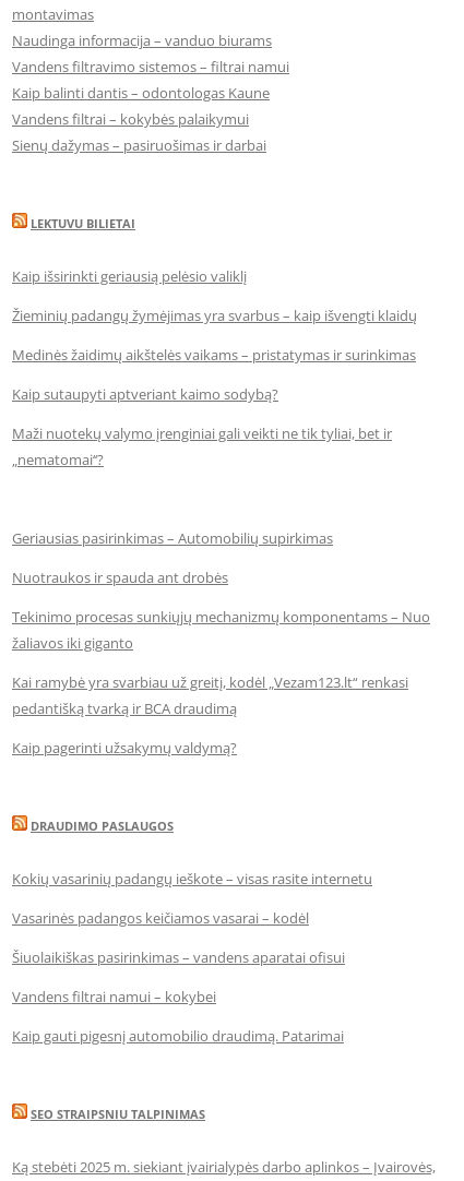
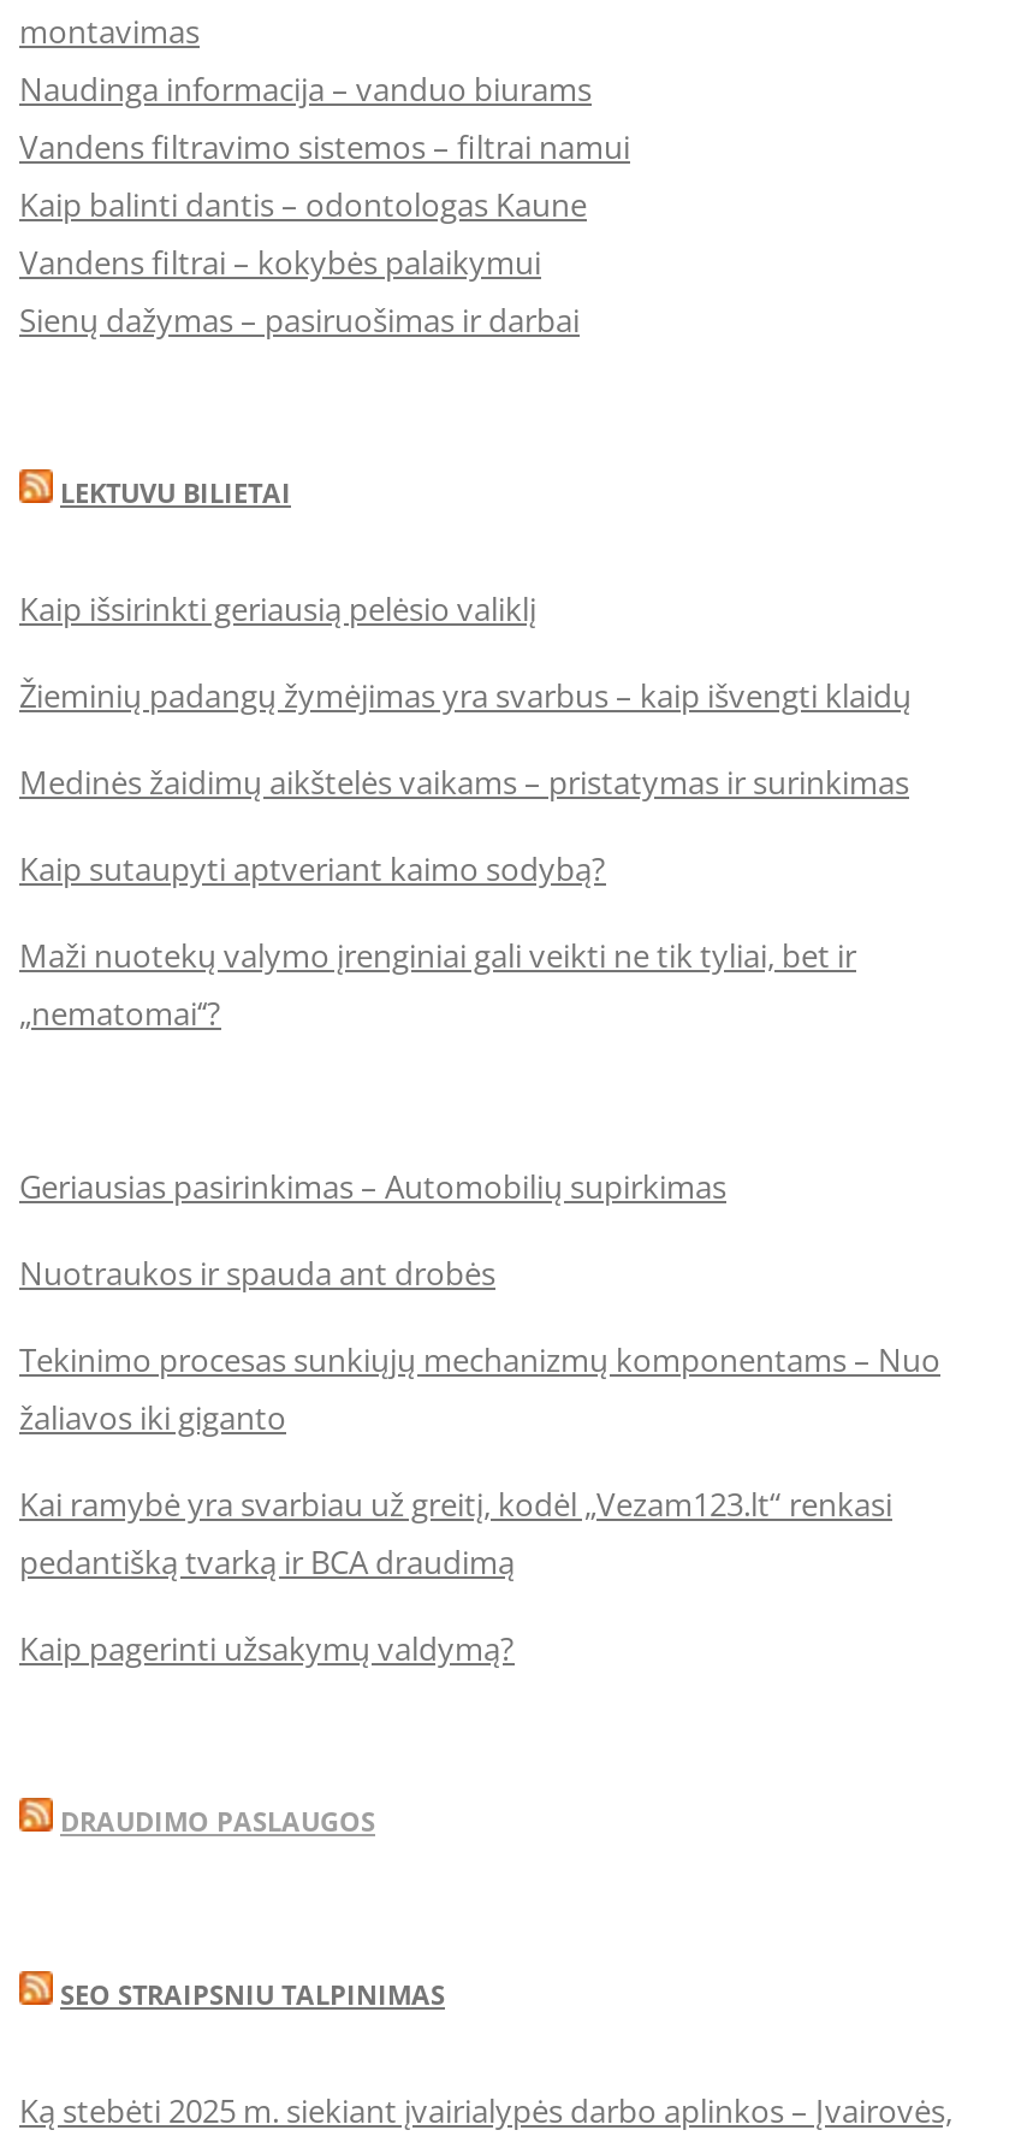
[12,869,372,1046] Kokių vasarinių padangų ieškote – visas rasite internetu | Vasarinės padangos keičiamos vasarai – kodėl | Šiuolaikiškas pasirinkimas – vandens aparatai ofisui | Vandens filtrai namui – kokybei | Kaip gauti pigesnį automobilio draudimą. Patarimai -> none

